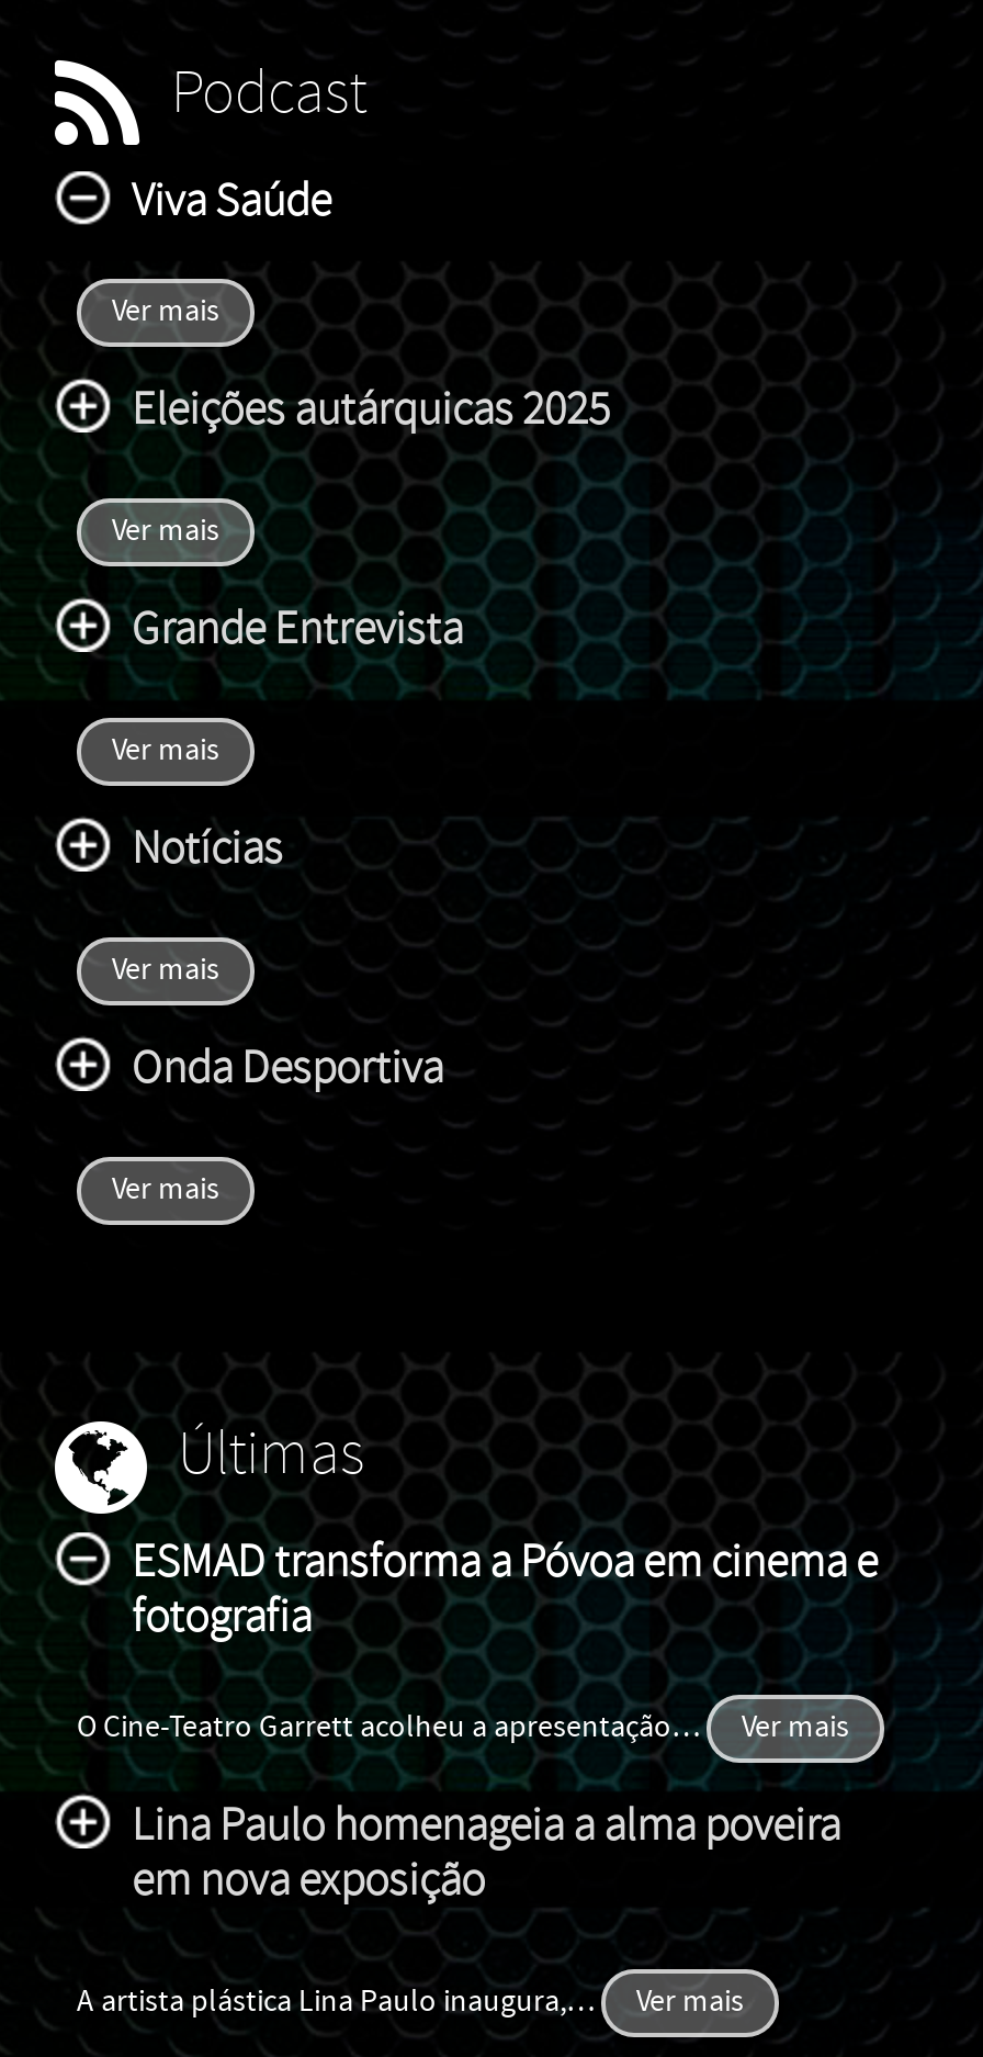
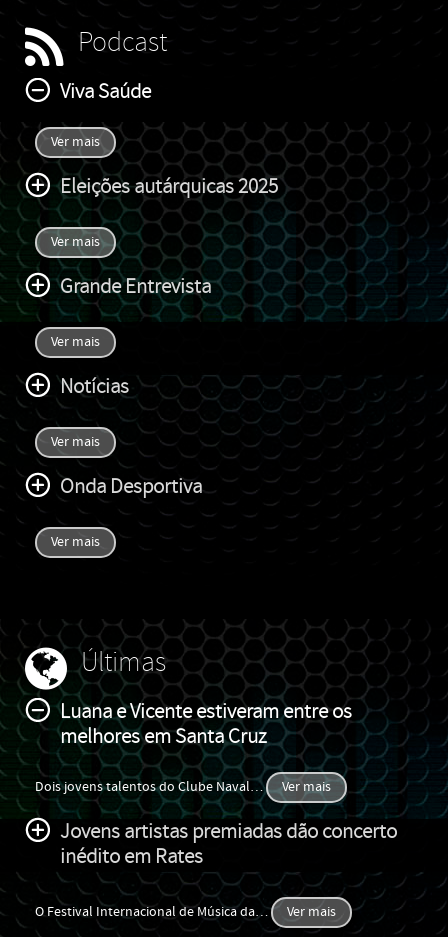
[132,1538,878,1645] ESMAD transforma a Póvoa em cinema e | fotografia -> [60,700,352,749] Luana e Vicente estiveram entre os | melhores em Santa Cruz
[77,1711,700,1746] O Cine-Teatro Garrett acolheu a apresentação … -> [35,779,263,795] Dois jovens talentos do Clube Naval …
[132,1801,840,1909] Lina Paulo homenageia a alma poveira | em nova exposição -> [60,820,397,869] Jovens artistas premiadas dão concerto | inédito em Rates
[77,1985,595,2021] A artista plástica Lina Paulo inaugura, … -> [35,904,268,920] O Festival Internacional de Música da …

